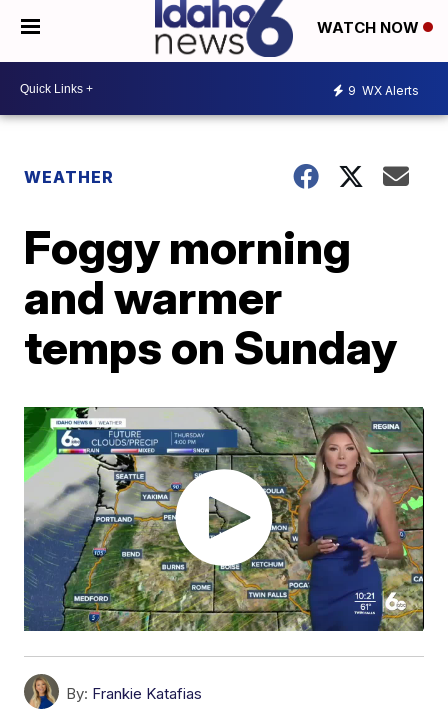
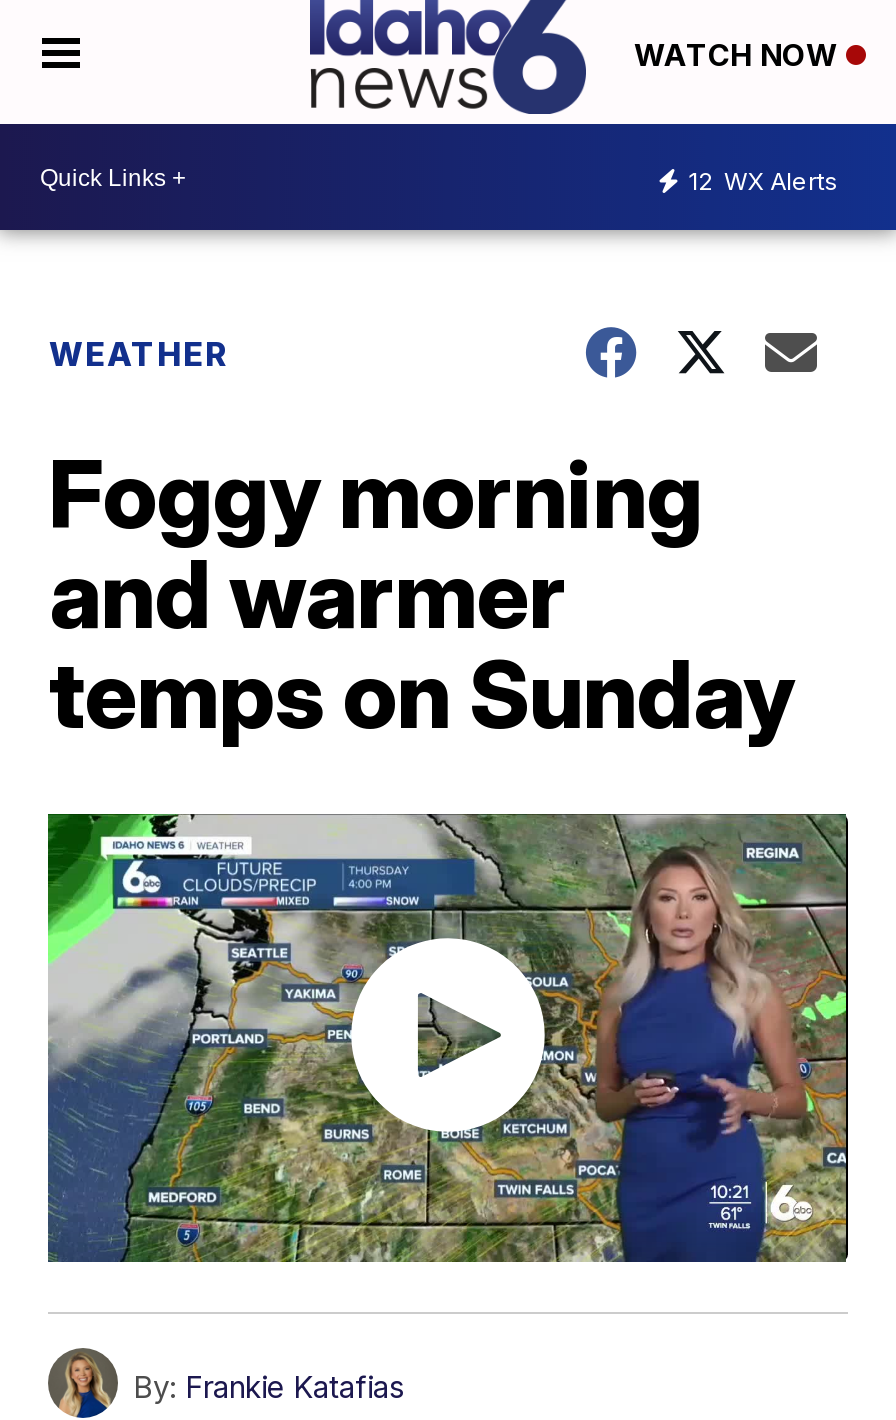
[348,82,419,97] 9 WX Alerts -> [688,165,838,195] 12 WX Alerts

